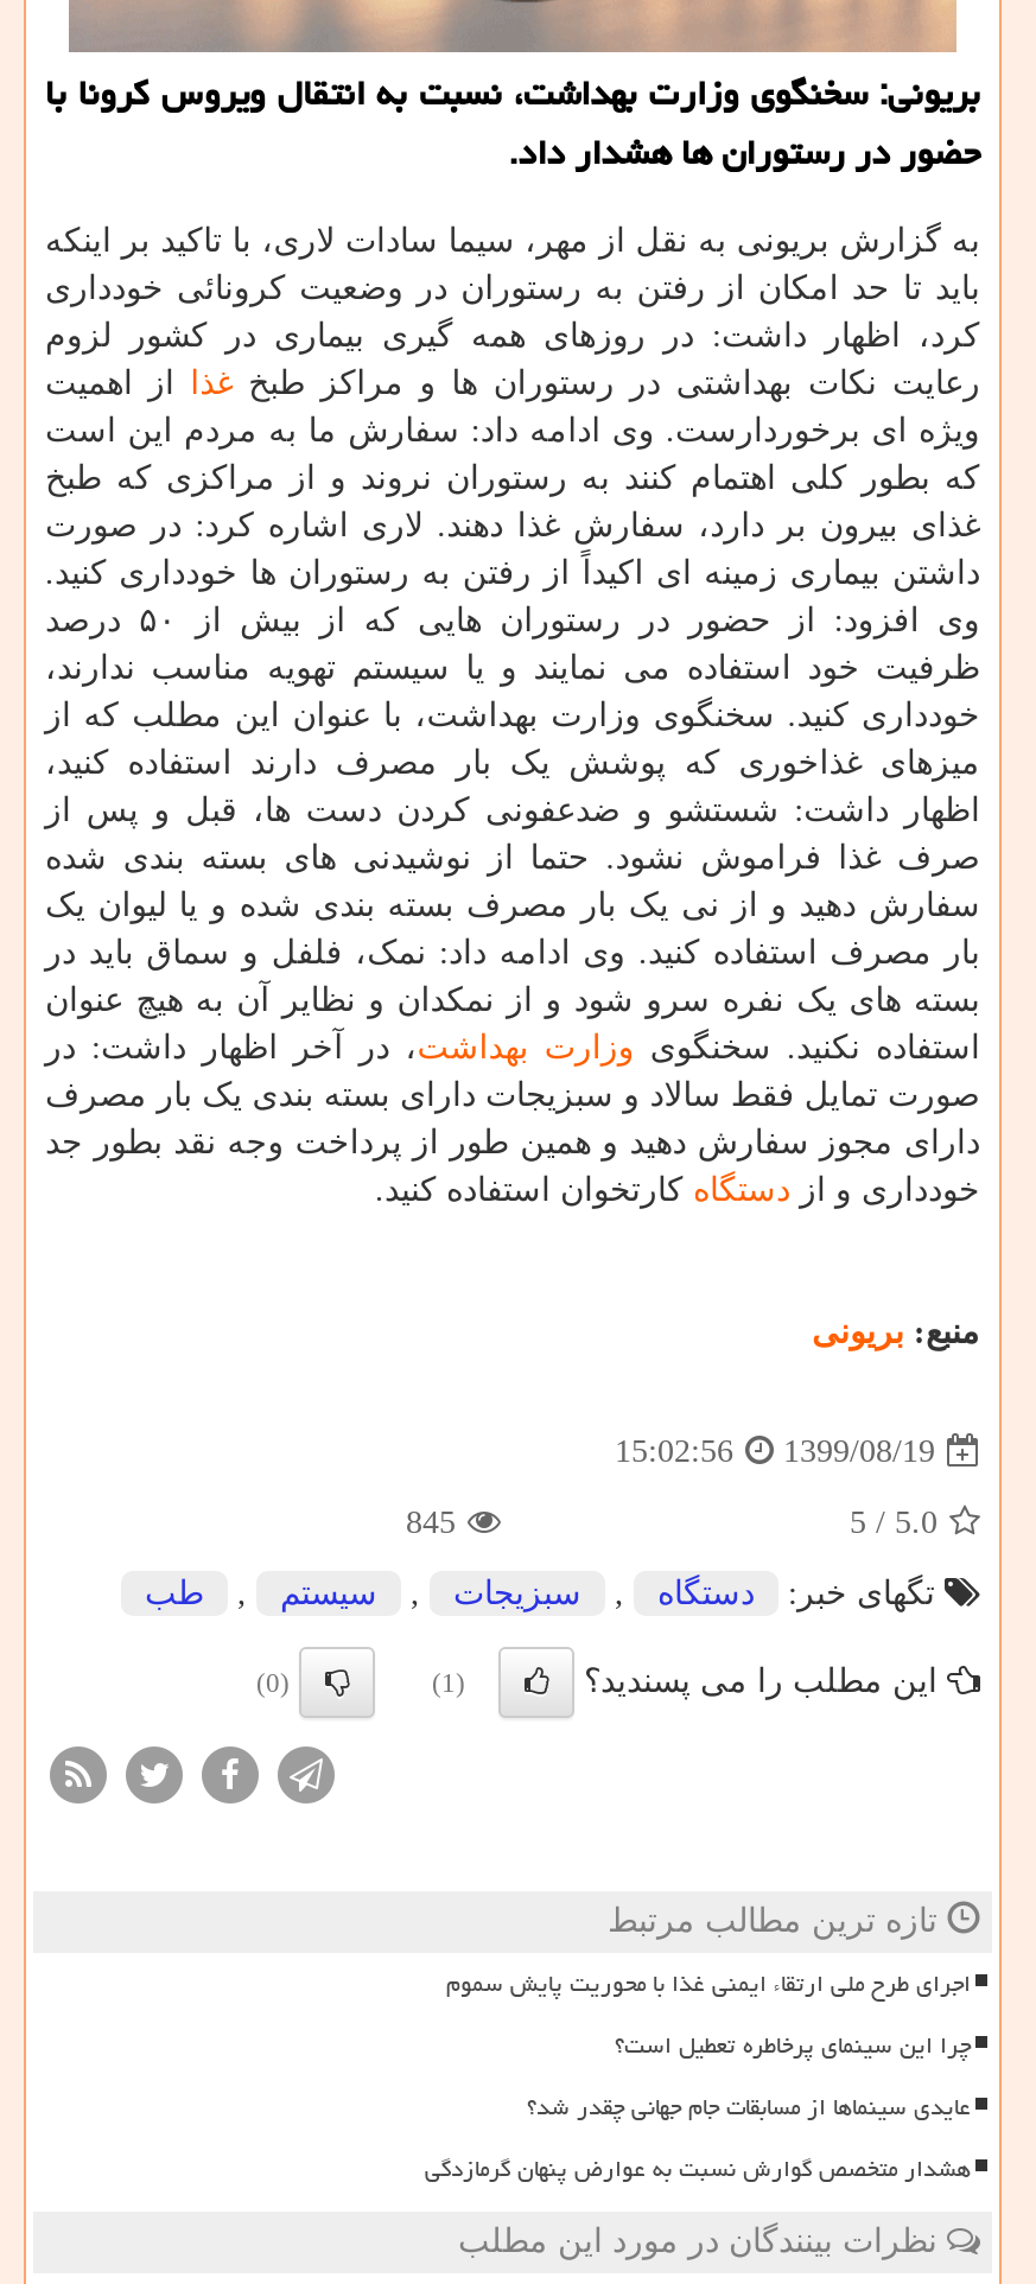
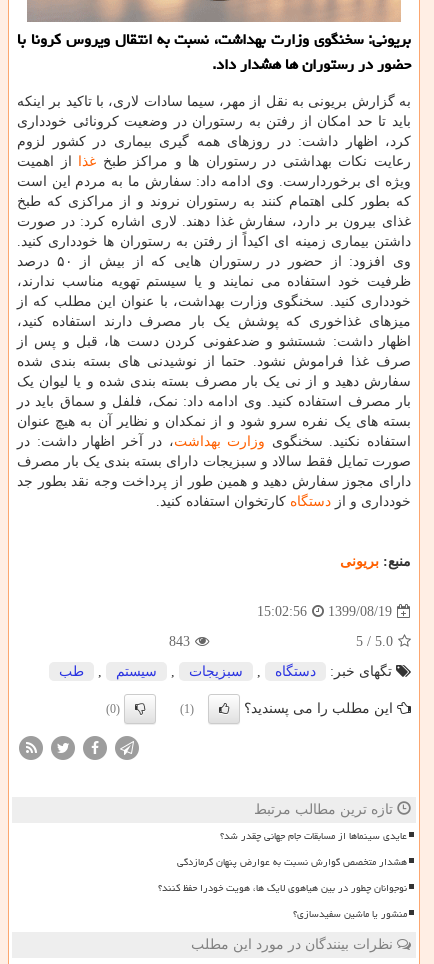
[406,1505,456,1541] 845 -> [169,634,190,649] 843
[446,1961,971,2070] اجرای طرح ملی ارتقاء ایمنی غذا با محوریت پایش سموم | چرا این سینمای پرخاطره تعطیل است؟ -> none
moved [425,2084,971,2193] -> [177,826,407,872]: عایدی سینماها از مسابقات جام جهانی چقدر شد؟ | هشدار متخصص گوارش نسبت به عوارض پنهان گرمازدگی
none -> [158,878,407,924] نوجوانان چطور در بین هیاهوی لایک ها، هویت خودرا حفظ کنند؟ | منشور یا ماشین سفیدسازی؟

